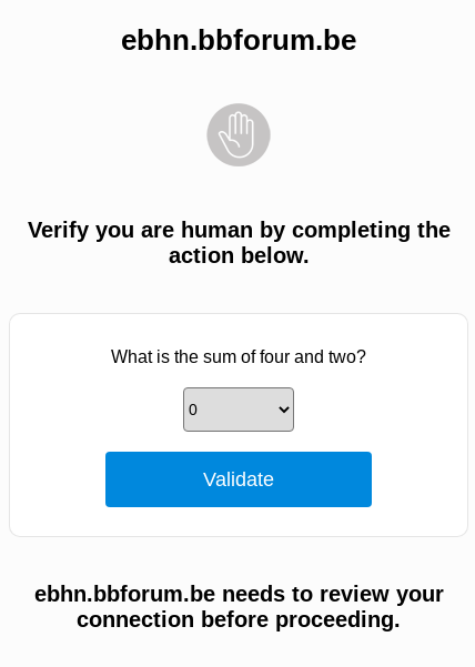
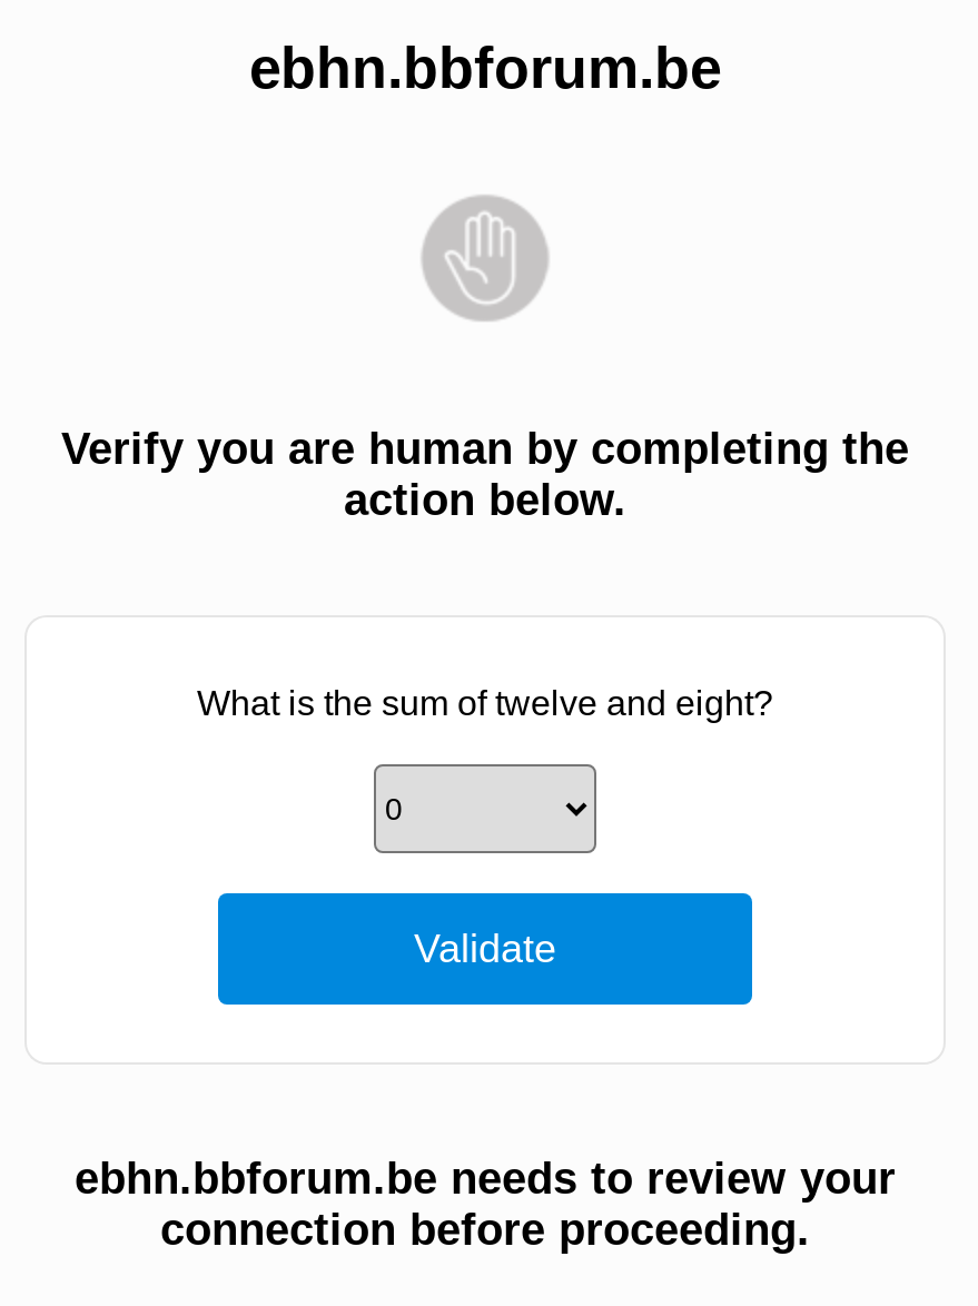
[111,347,366,366] What is the sum of four and two? -> [197,684,773,722] What is the sum of twelve and eight?

